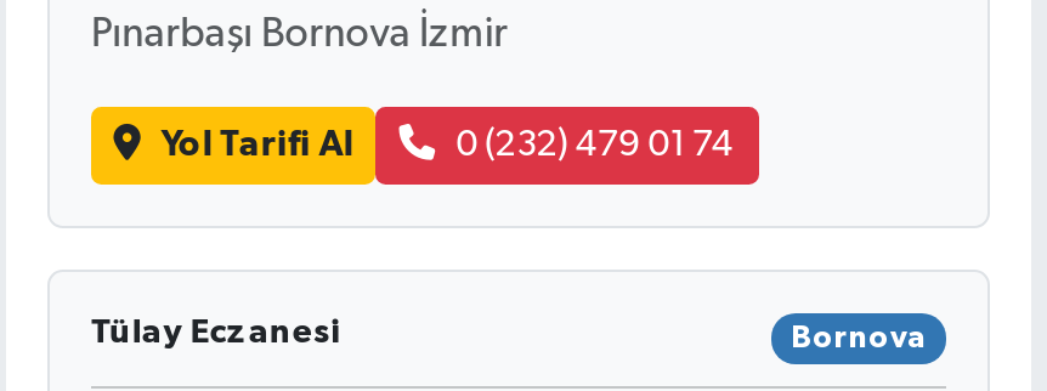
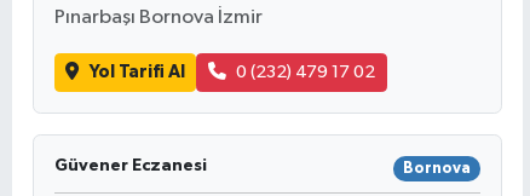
[456,126,735,162] 0 (232) 479 01 74 -> [236,63,375,81] 0 (232) 479 17 02
[91,316,341,350] Tülay Eczanesi -> [54,158,207,174] Güvener Eczanesi

